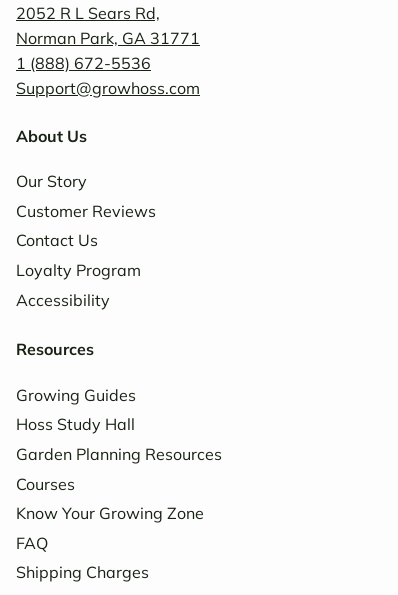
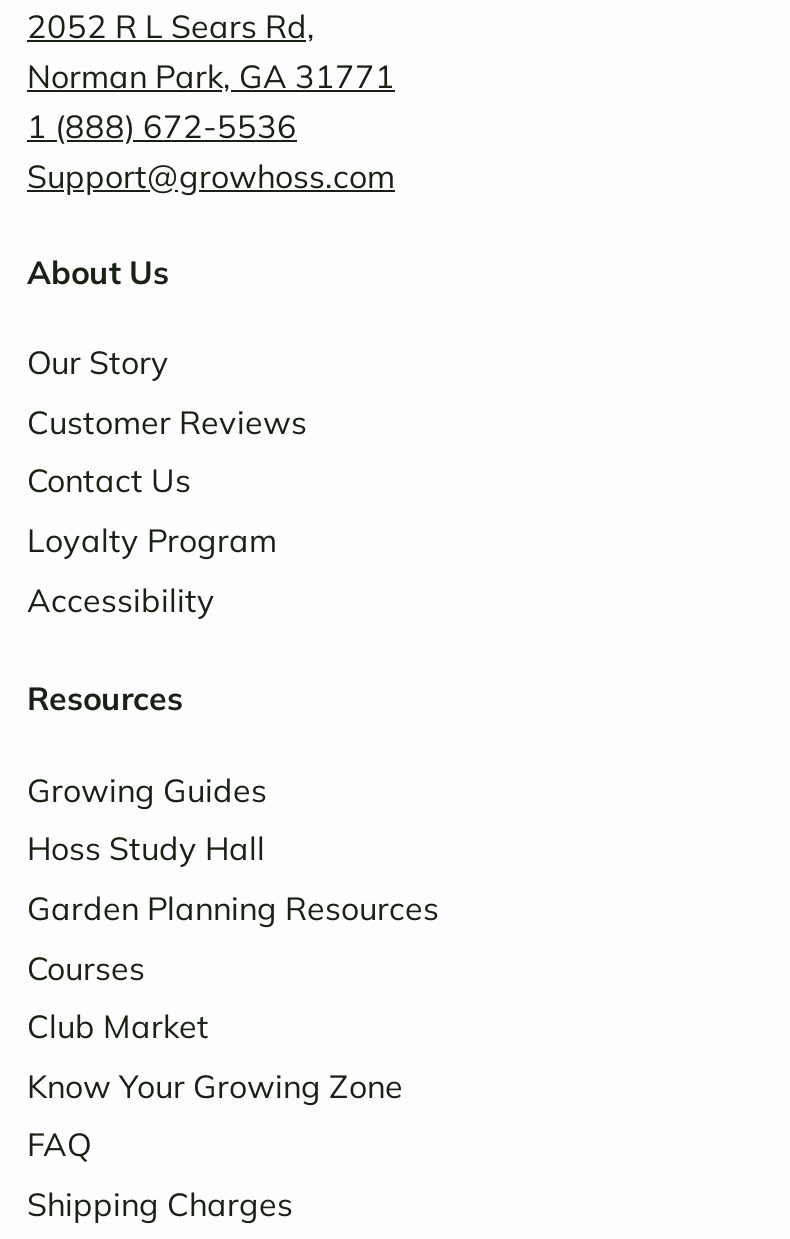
none -> [27,1006,209,1046] Club Market

